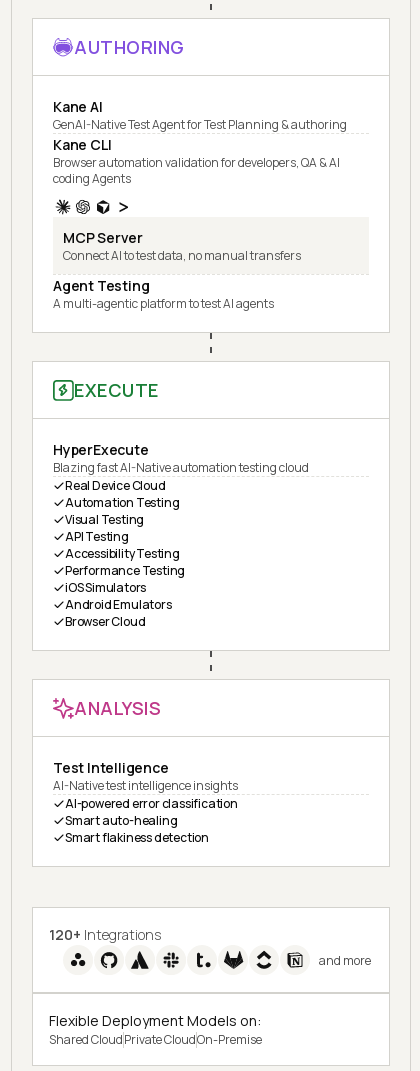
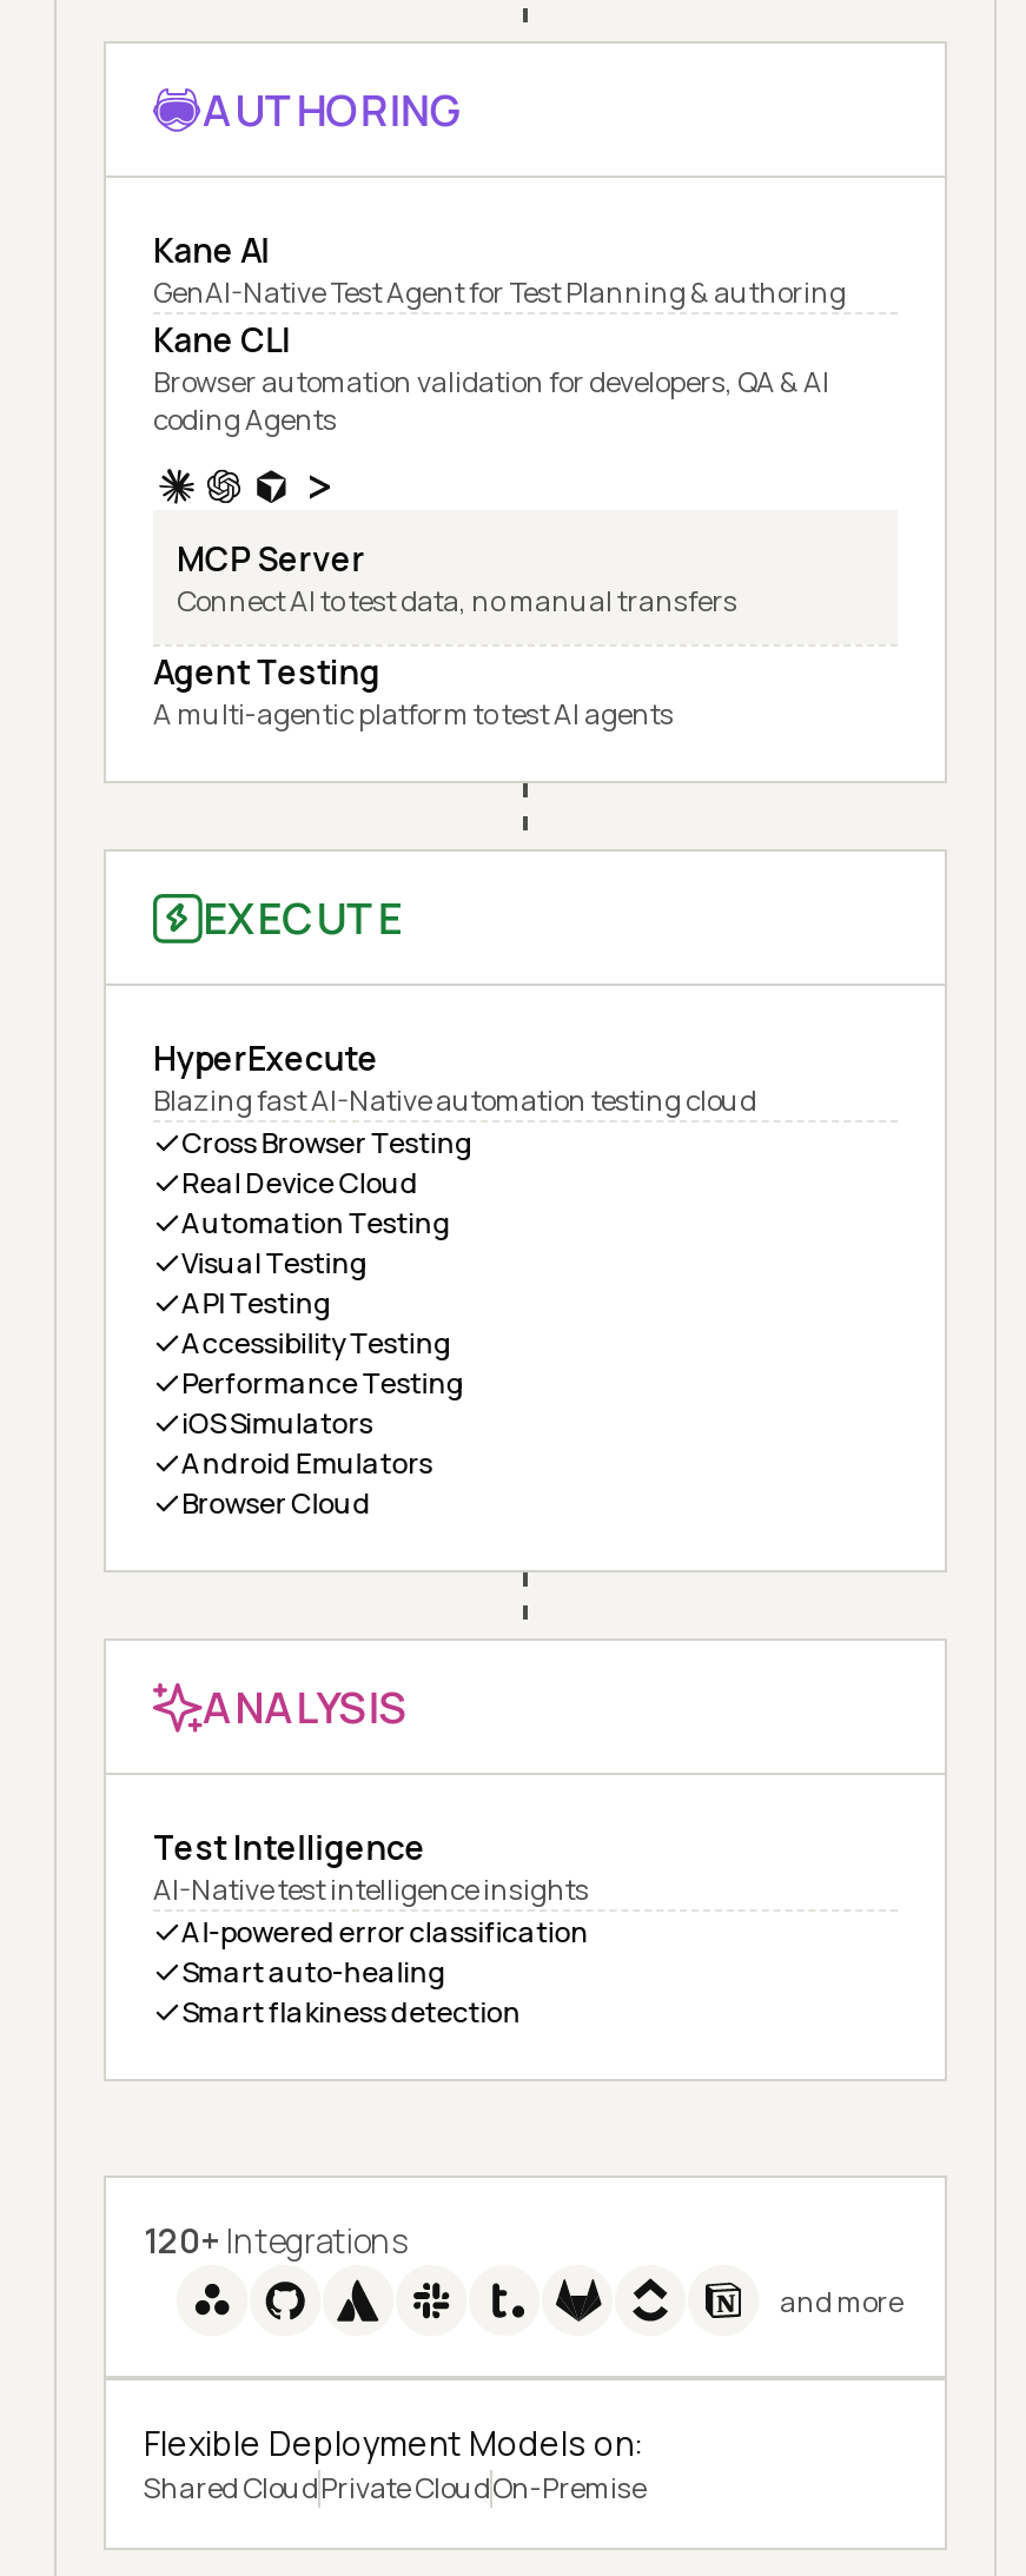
none -> [181,1123,473,1163] Cross Browser Testing

